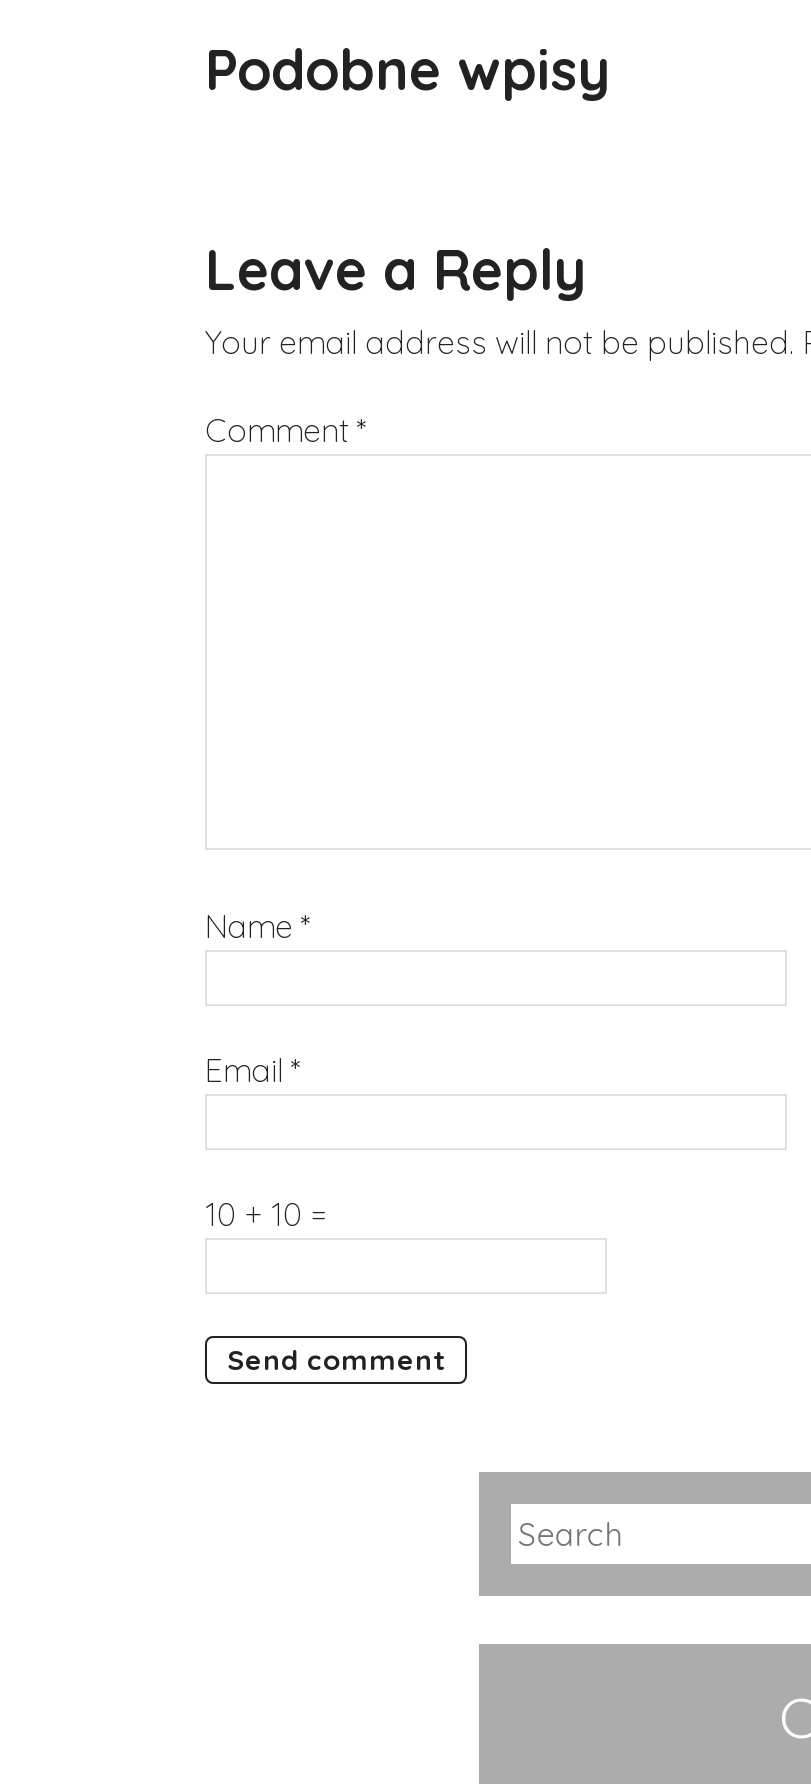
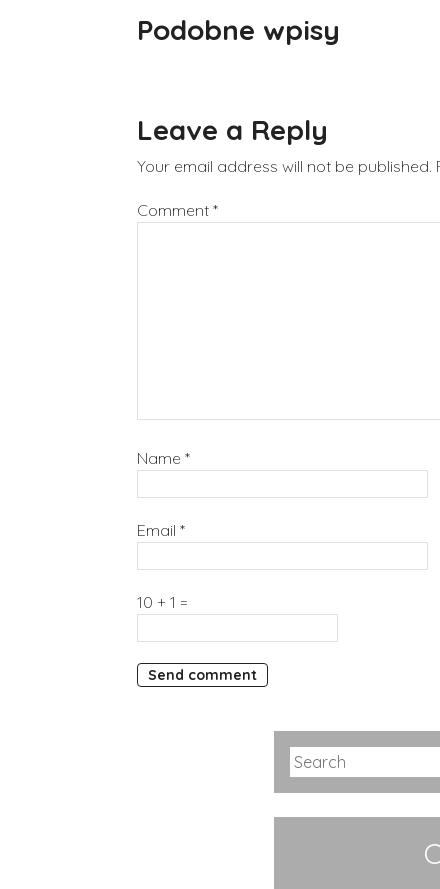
[205,1194,327,1234] 10 + 10 = -> [137,592,188,612] 10 + 1 =

